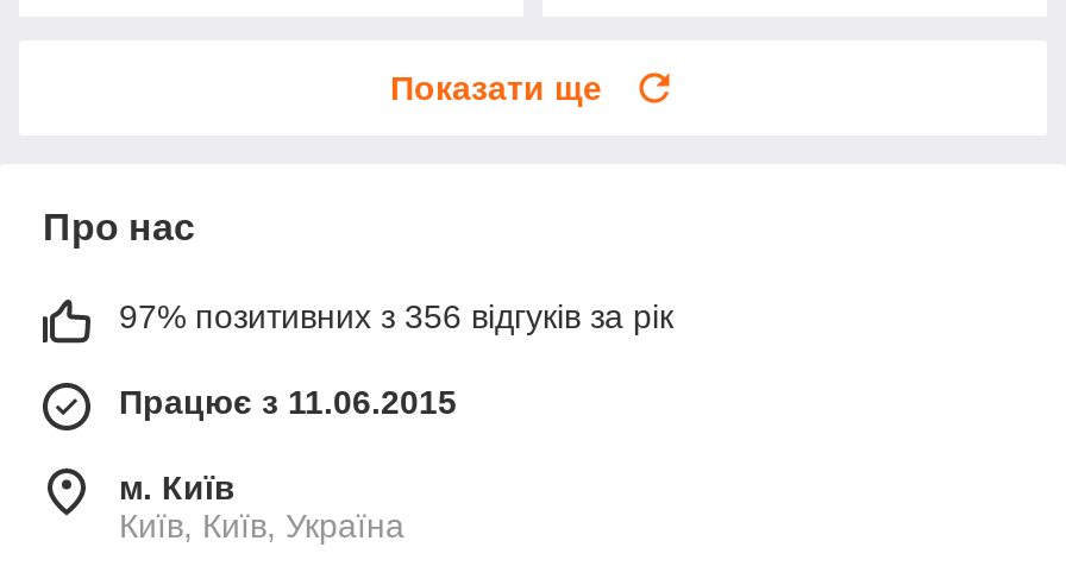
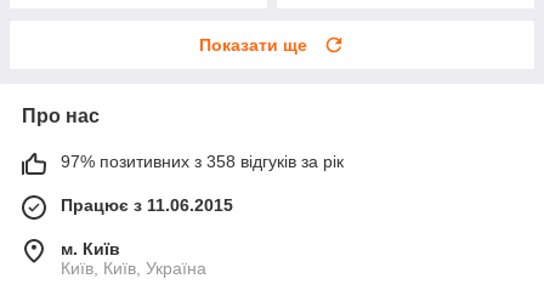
[119,298,673,336] 97% позитивних з 356 відгуків за рік -> [61,152,344,172] 97% позитивних з 358 відгуків за рік

